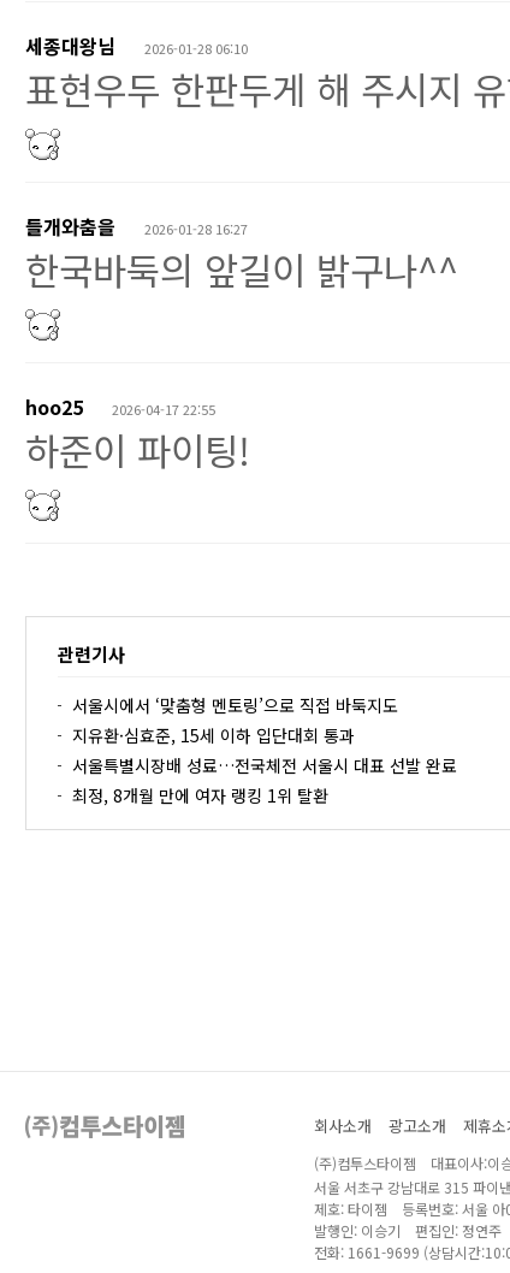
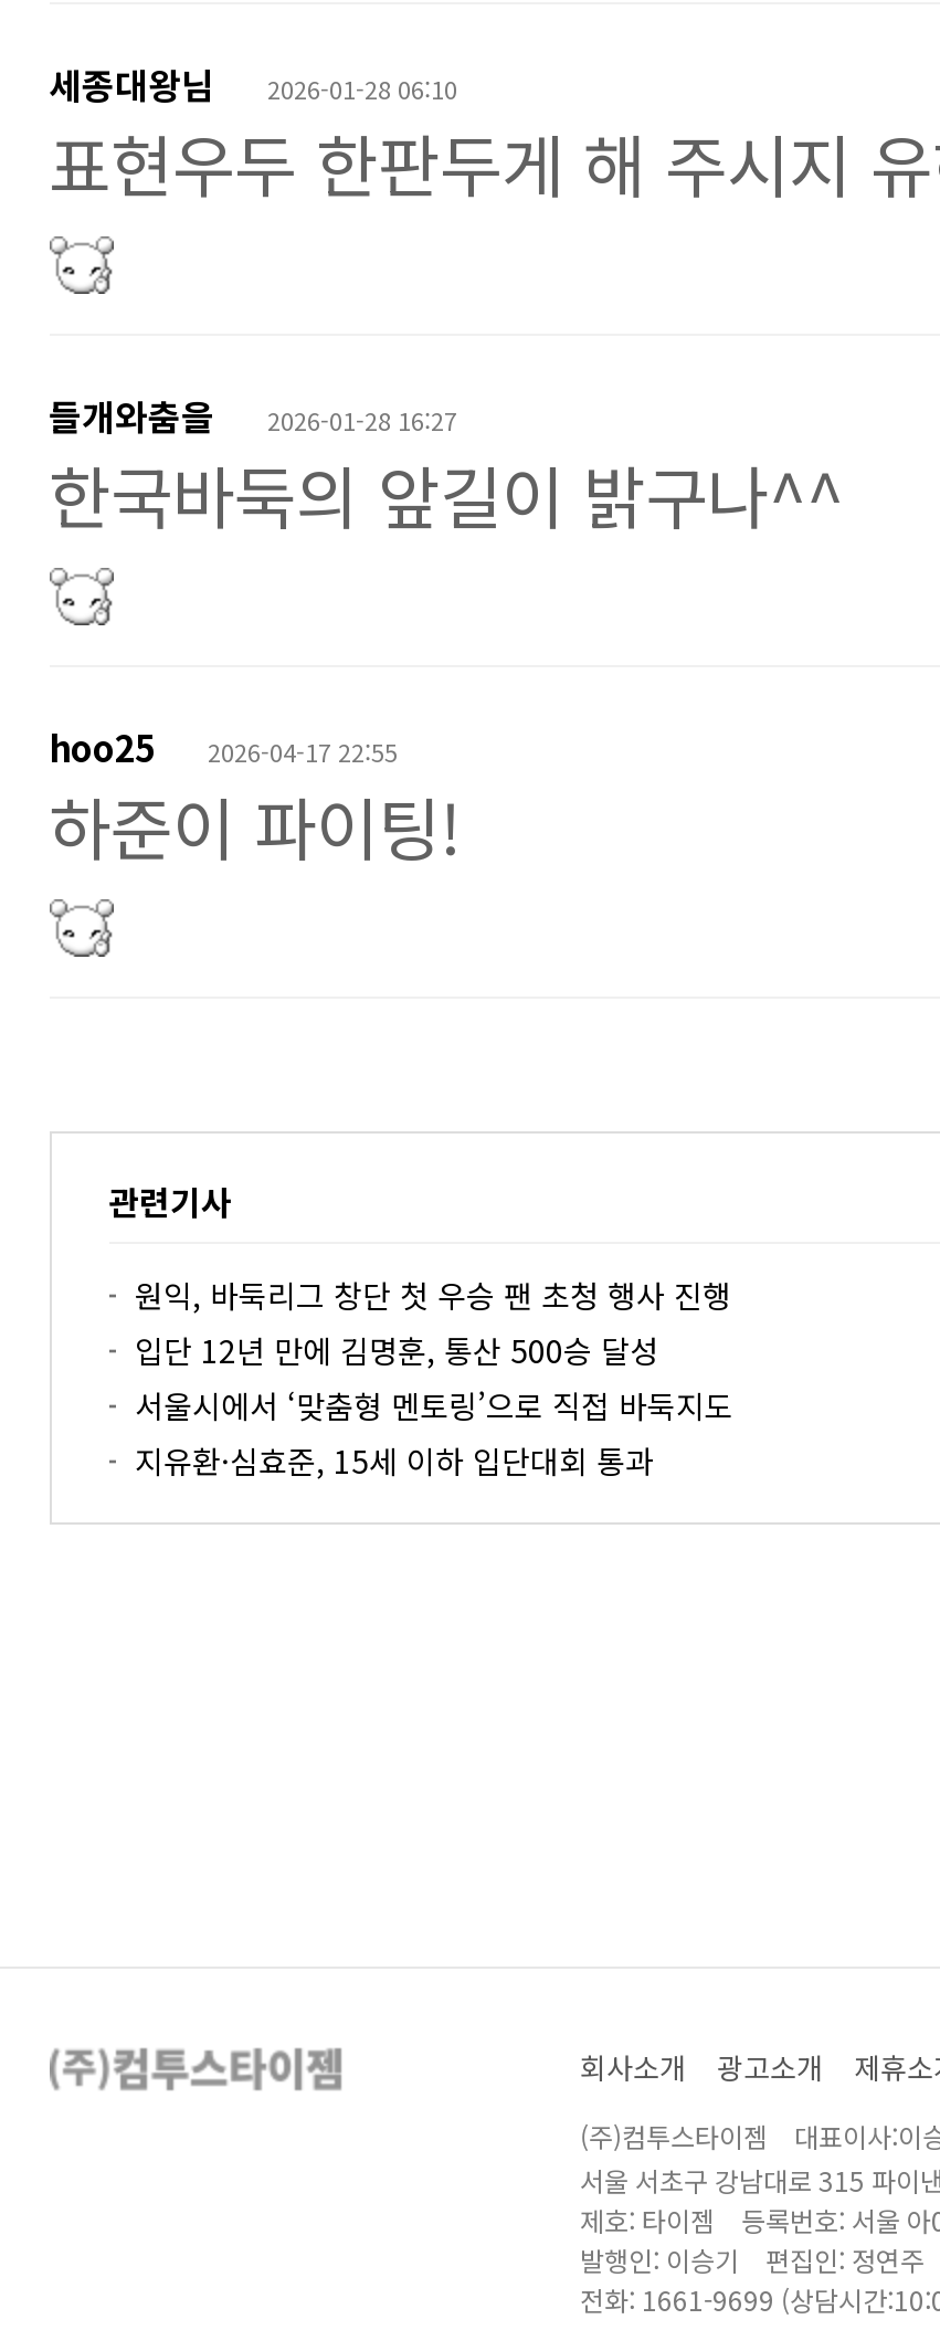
none -> [135,1273,731,1372] 원익, 바둑리그 창단 첫 우승 팬 초청 행사 진행 | 입단 12년 만에 김명훈, 통산 500승 달성
moved [72,693,398,747] -> [135,1383,733,1483]: 서울시에서 ‘맞춤형 멘토링’으로 직접 바둑지도 | 지유환·심효준, 15세 이하 입단대회 통과
[72,753,456,807] 서울특별시장배 성료…전국체전 서울시 대표 선발 완료 | 최정, 8개월 만에 여자 랭킹 1위 탈환 -> none

